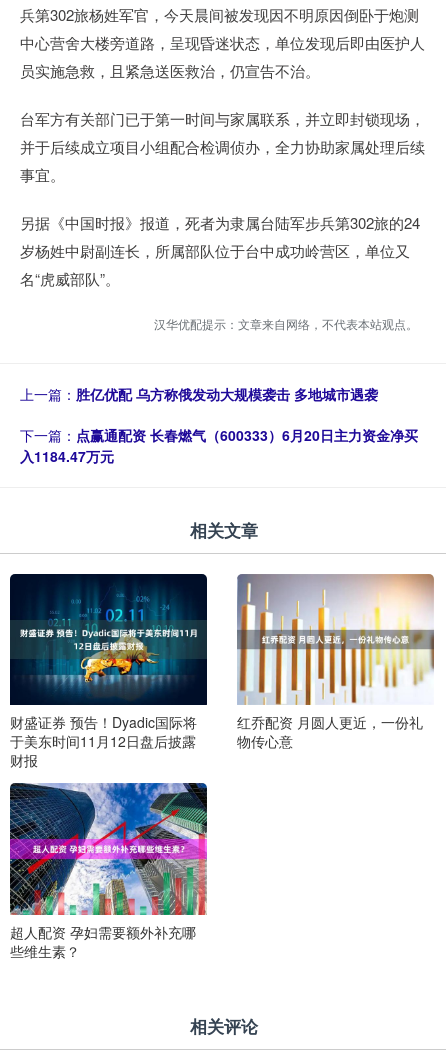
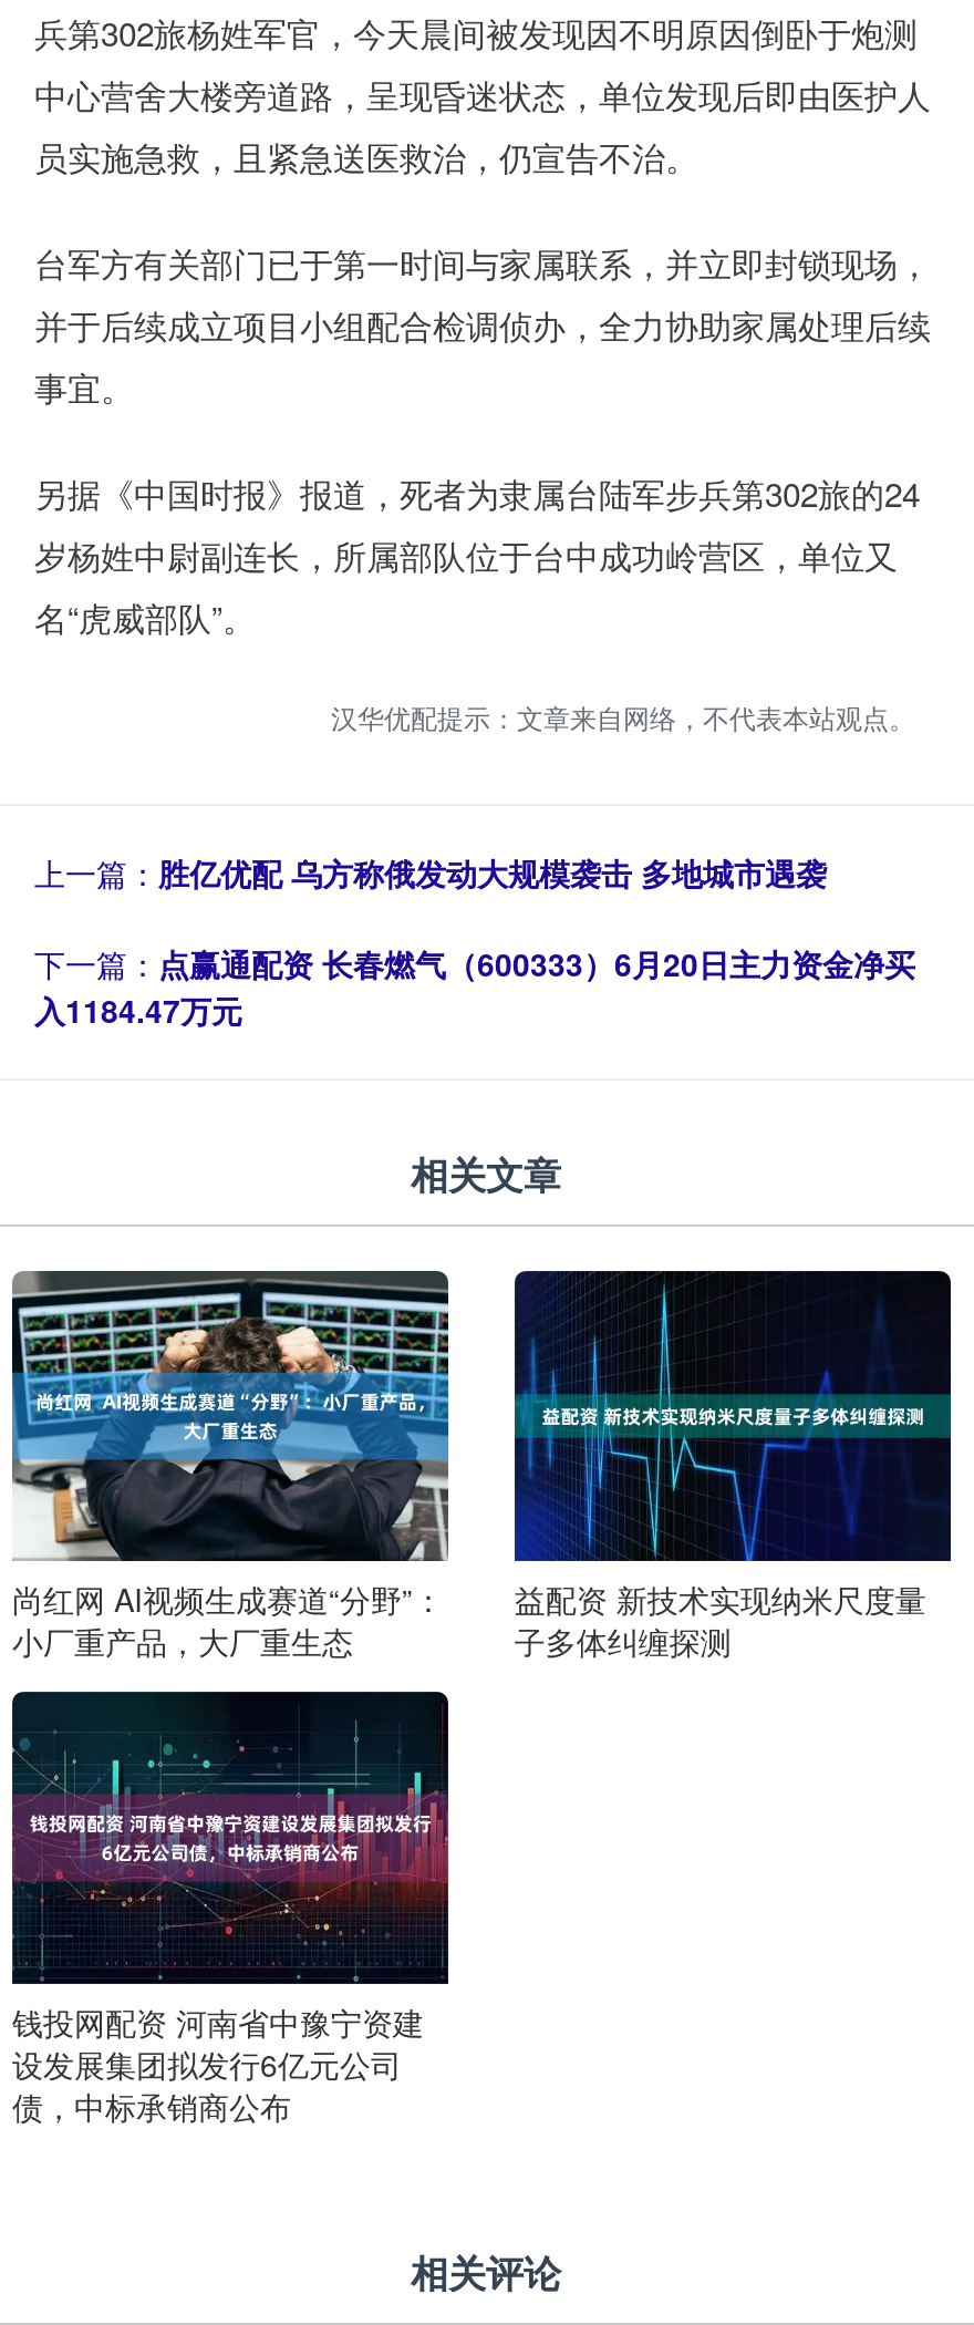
[9,574,208,770] [image] | 财盛证券 预告！Dyadic国际将 | 于美东时间11月12日盘后披露 | 财报 -> [10,1271,450,1663] [image] | 尚红网 AI视频生成赛道“分野”： | 小厂重产品，大厂重生态
[237,573,435,751] [image] | 红乔配资 月圆人更近，一份礼 | 物传心意 -> [512,1269,953,1663] [image] | 益配资 新技术实现纳米尺度量 | 子多体纠缠探测
[9,764,208,960] [image] | 超人配资 孕妇需要额外补充哪 | 些维生素？ -> [10,1689,450,2127] [image] | 钱投网配资 河南省中豫宁资建 | 设发展集团拟发行6亿元公司 | 债，中标承销商公布

